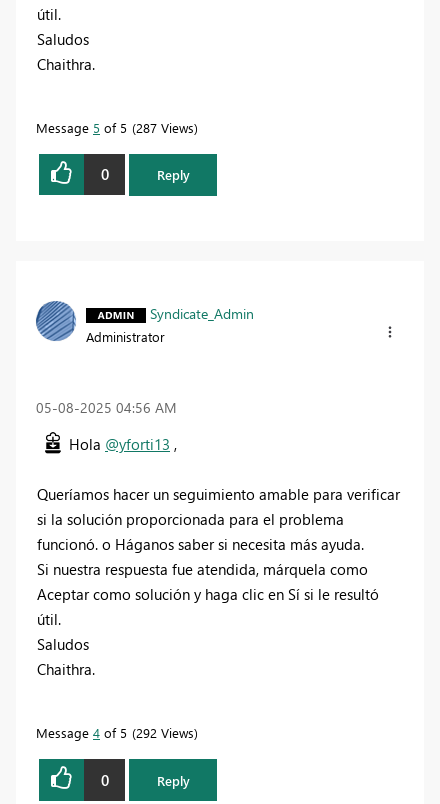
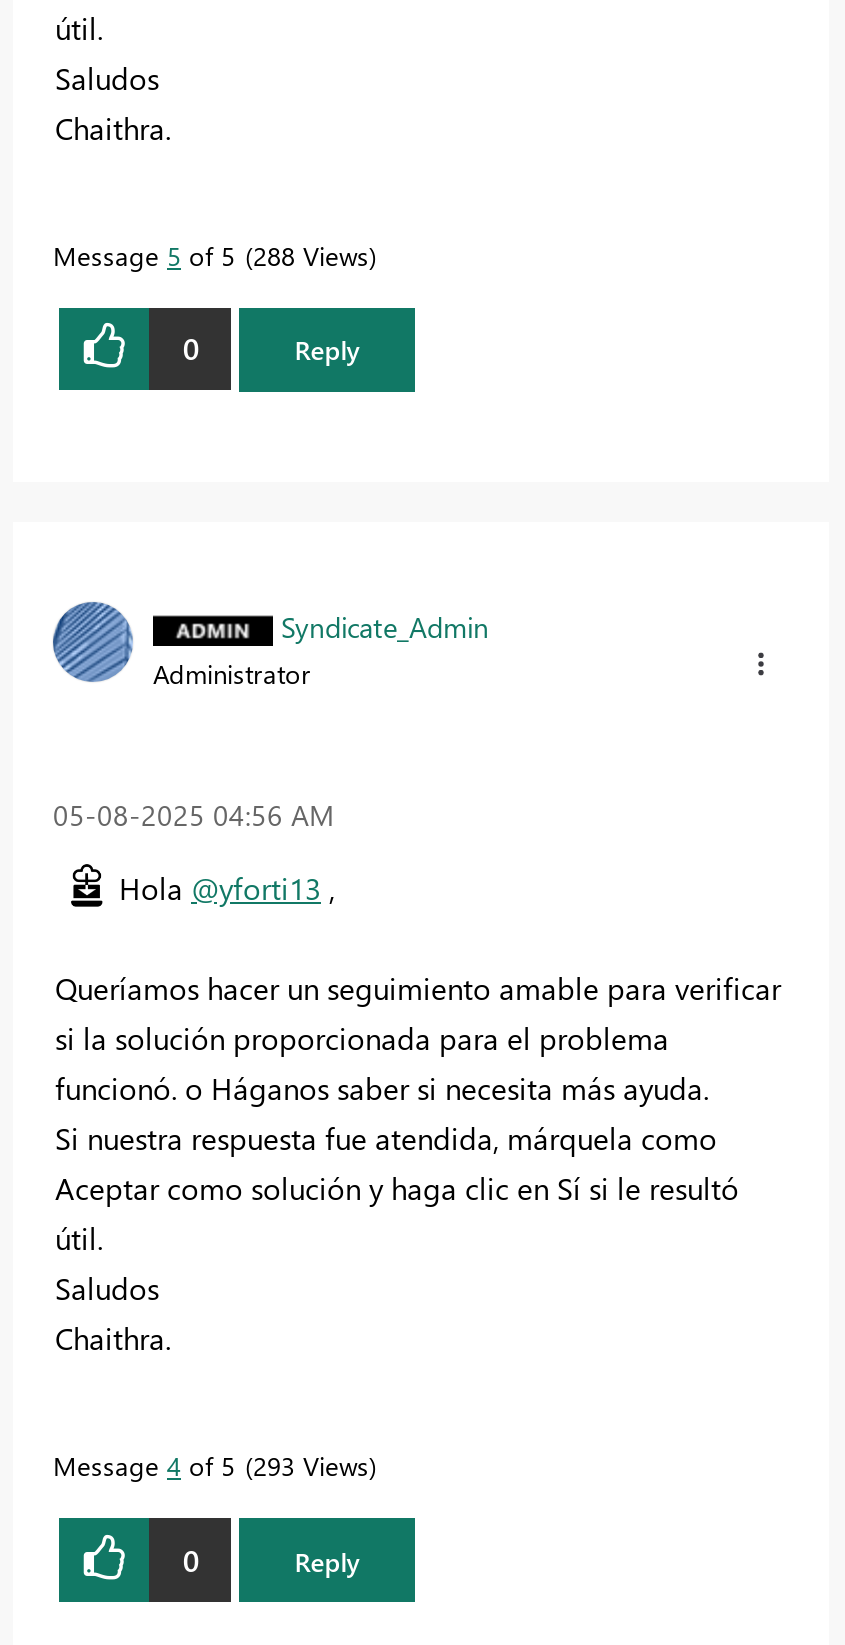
[36,119,194,136] Message 5 of 5 287 Views -> [53,237,369,271] Message 5 of 5 288 Views
[36,724,194,741] Message 4 of 5 292 Views -> [53,1448,369,1482] Message 4 of 5 293 Views

